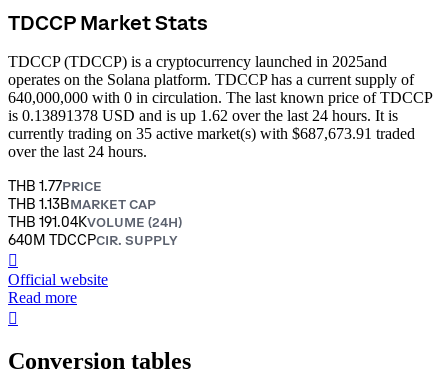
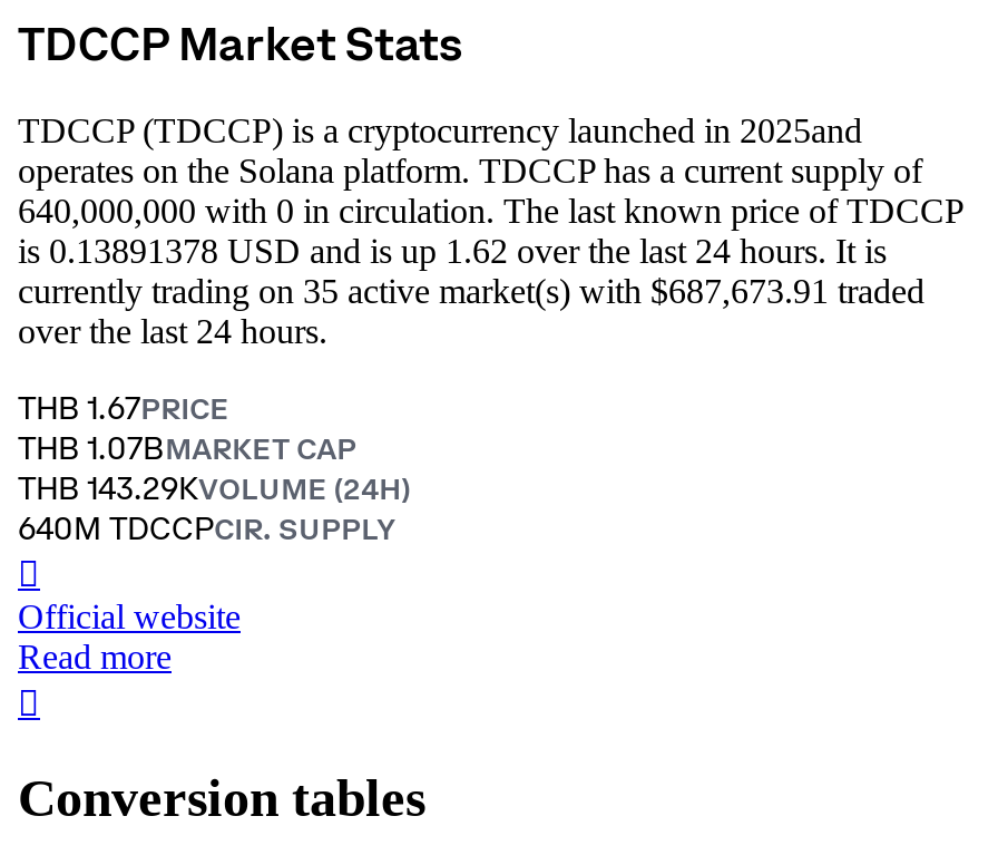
[8,176,102,194] THB 1.77PRICE -> [18,387,229,427] THB 1.67PRICE
[8,194,156,212] THB 1.13BMARKET CAP -> [18,427,356,467] THB 1.07BMARKET CAP
[8,212,182,230] THB 191.04KVOLUME (24H) -> [18,467,410,507] THB 143.29KVOLUME (24H)

